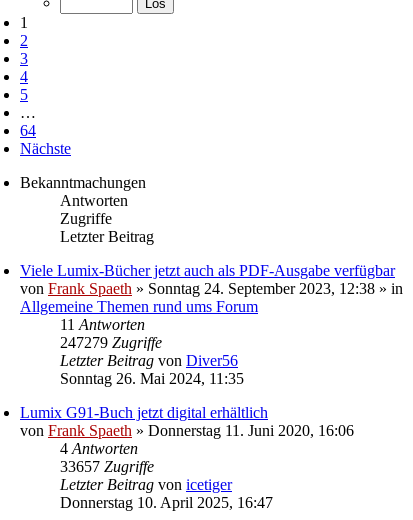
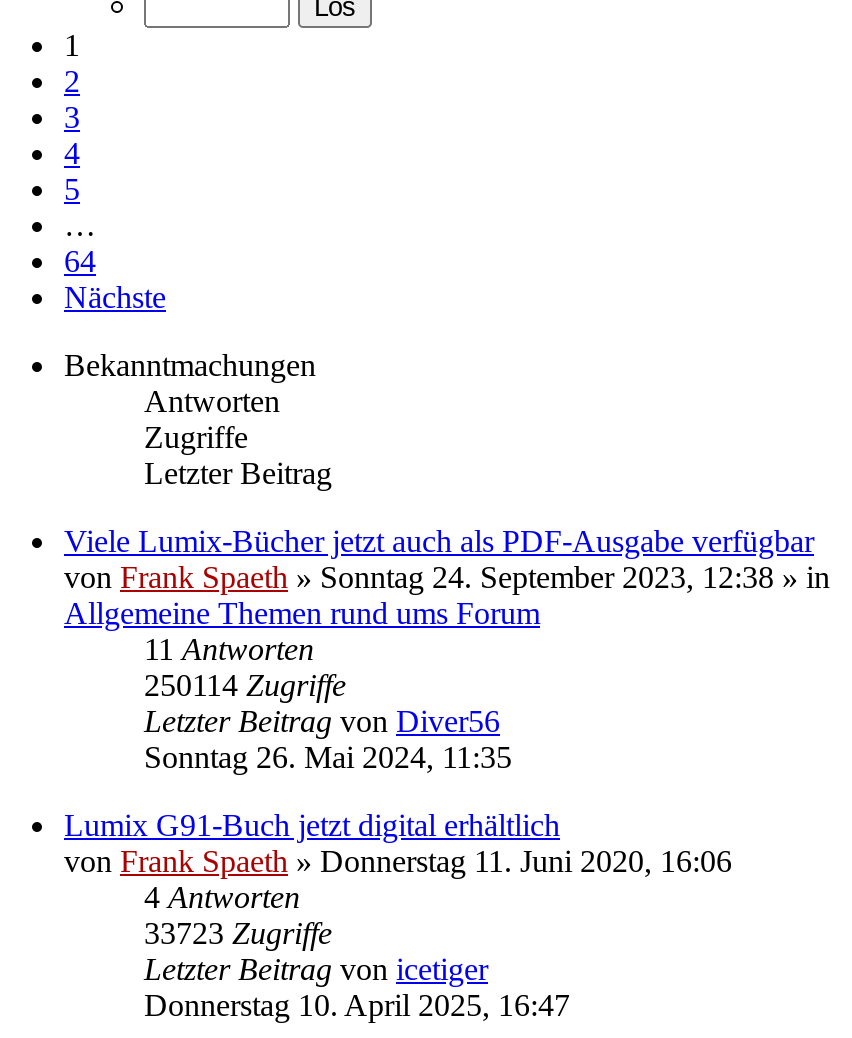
[60,334,162,351] 247279 Zugriffe -> [144,668,346,702] 250114 Zugriffe
[60,458,154,475] 33657 Zugriffe -> [144,916,332,950] 33723 Zugriffe

